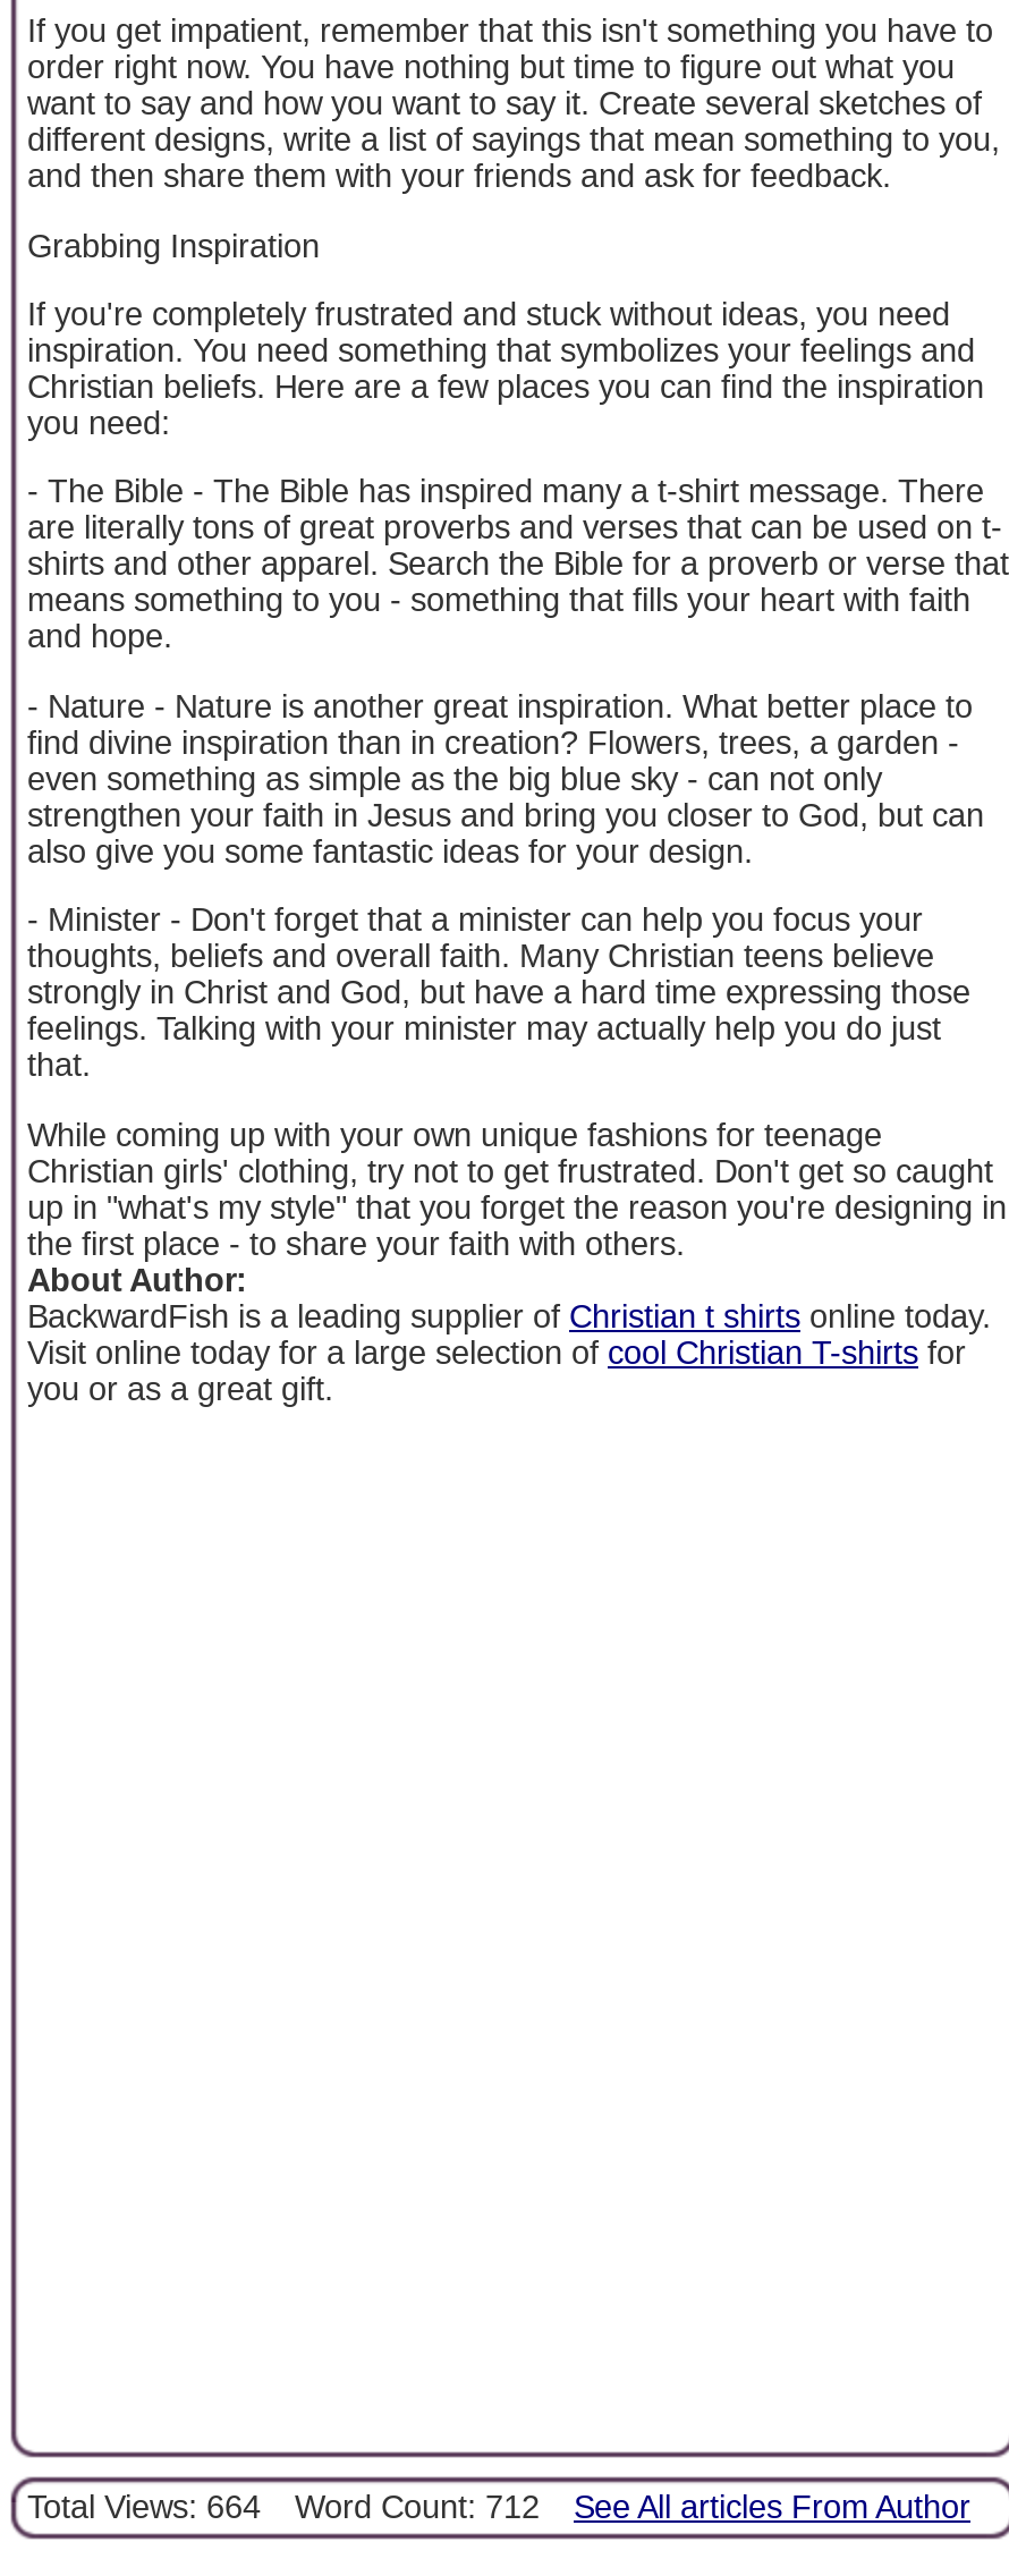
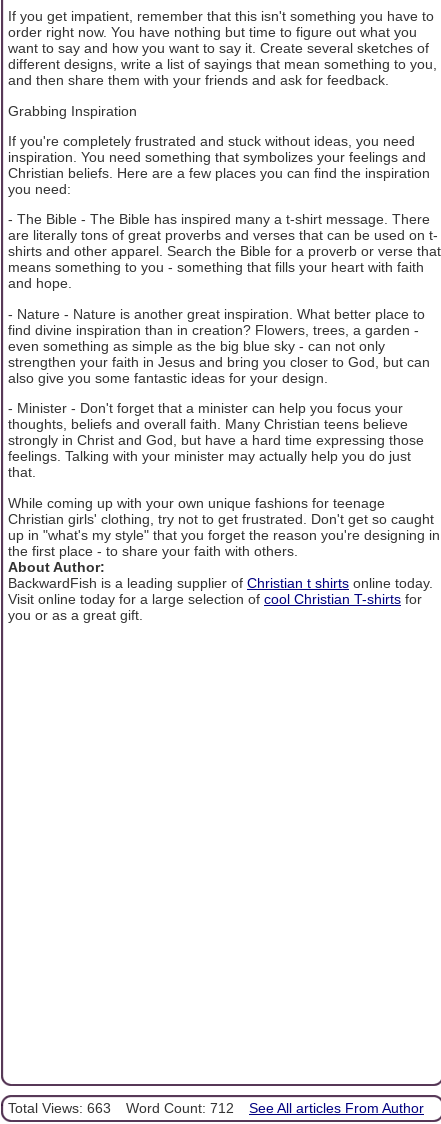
[27,2489,970,2525] Total Views: 664 Word Count: 712 See All articles From Author -> [8,1100,424,1116] Total Views: 663 Word Count: 712 See All articles From Author

